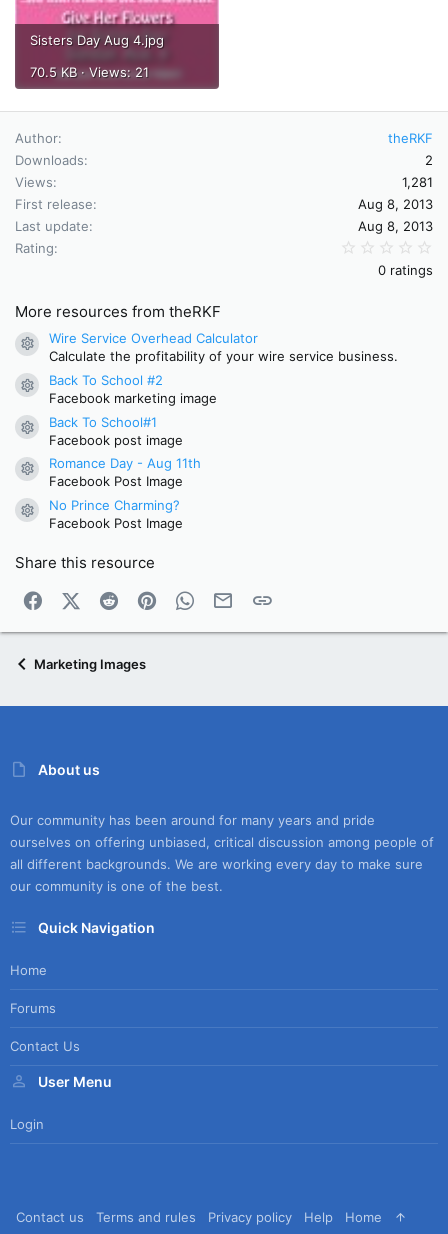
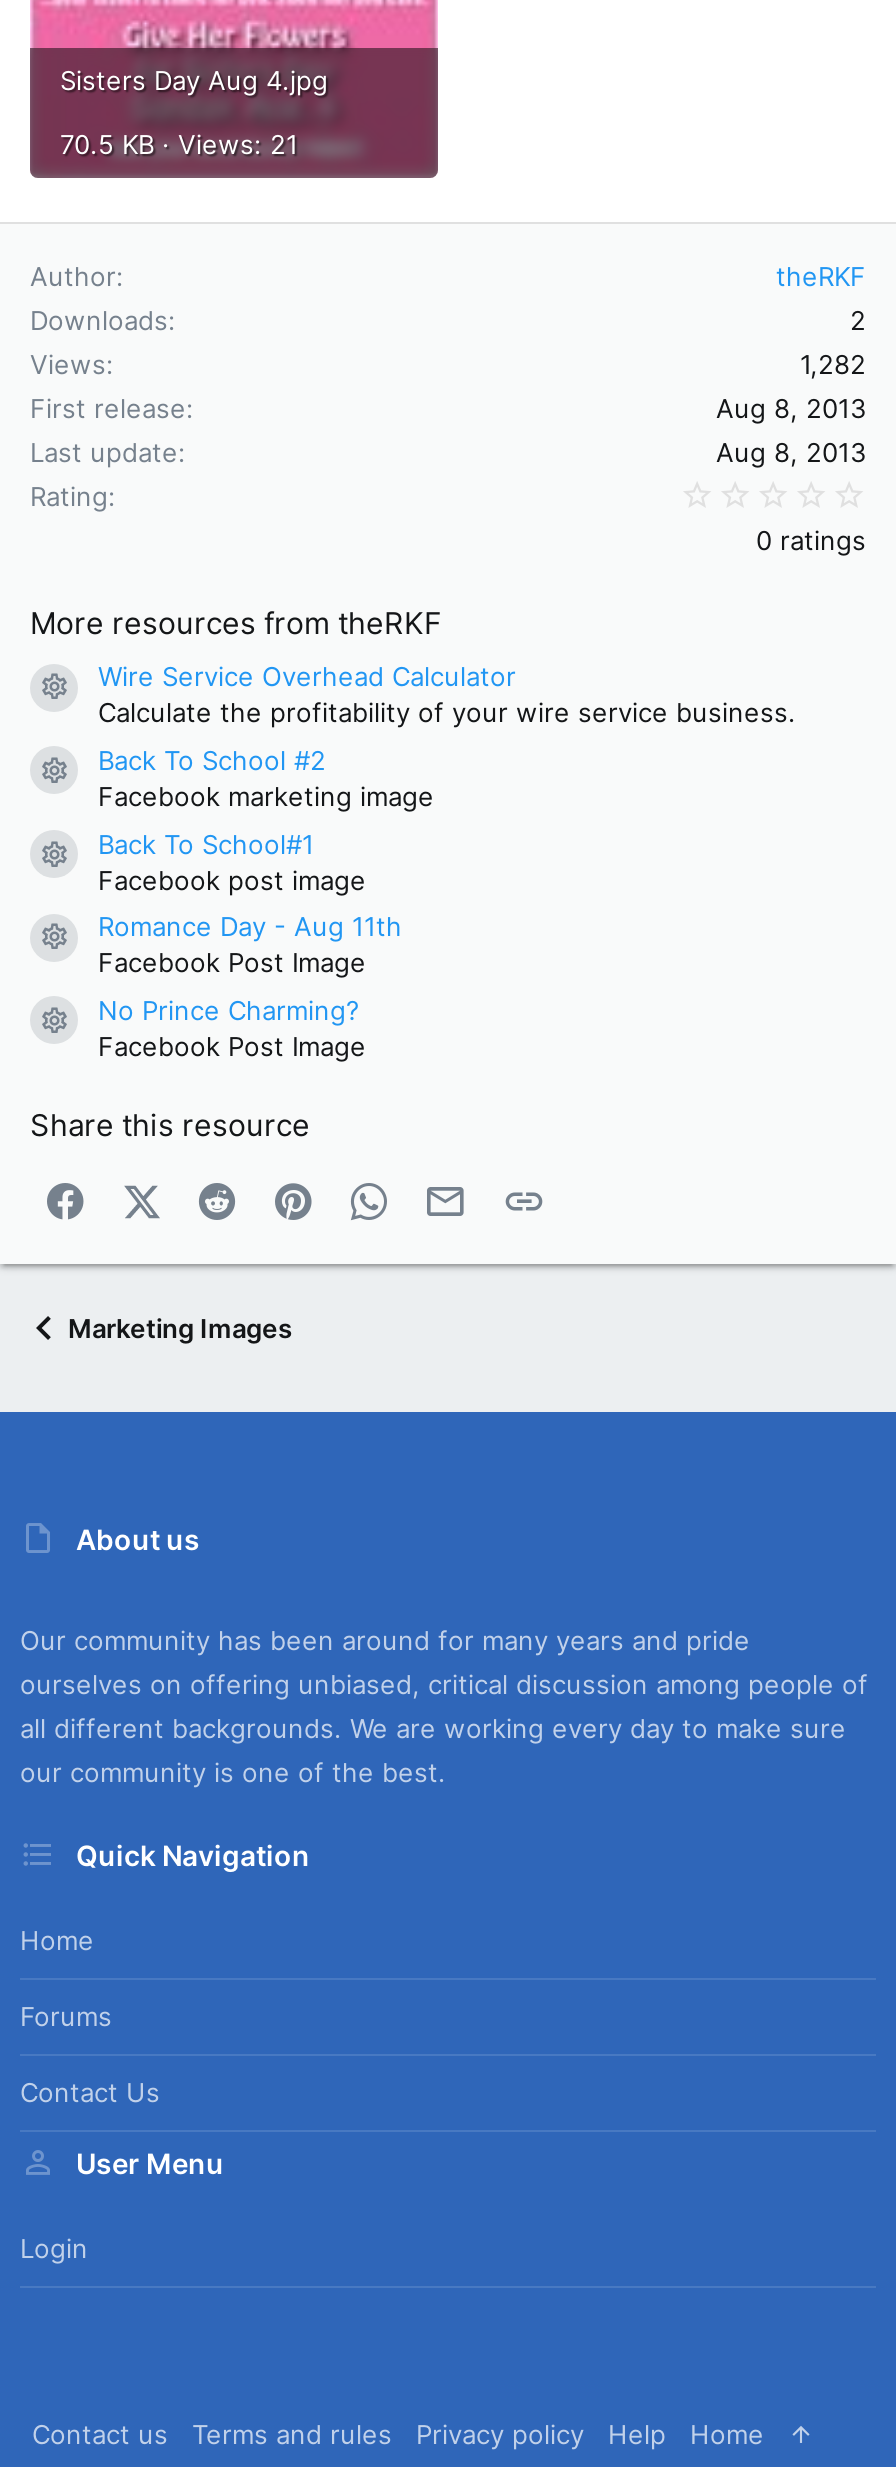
[402,174,433,190] 1,281 -> [800,347,866,379] 1,282

